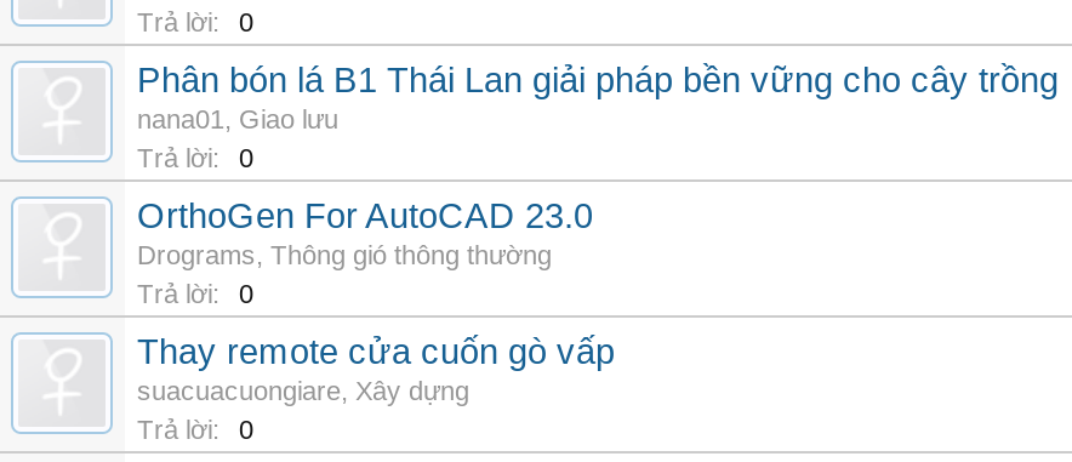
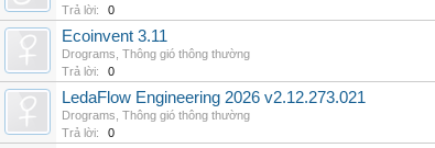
[137,61,1059,235] Phân bón lá B1 Thái Lan giải pháp bền vững cho cây trồng | nana01, Giao lưu | Trả lời: | 0 | OrthoGen For AutoCAD 23.0 -> [62,27,167,45] Ecoinvent 3.11
[137,332,615,405] Thay remote cửa cuốn gò vấp | suacuacuongiare, Xây dựng -> [62,89,366,122] LedaFlow Engineering 2026 v2.12.273.021 | Drograms, Thông gió thông thường

